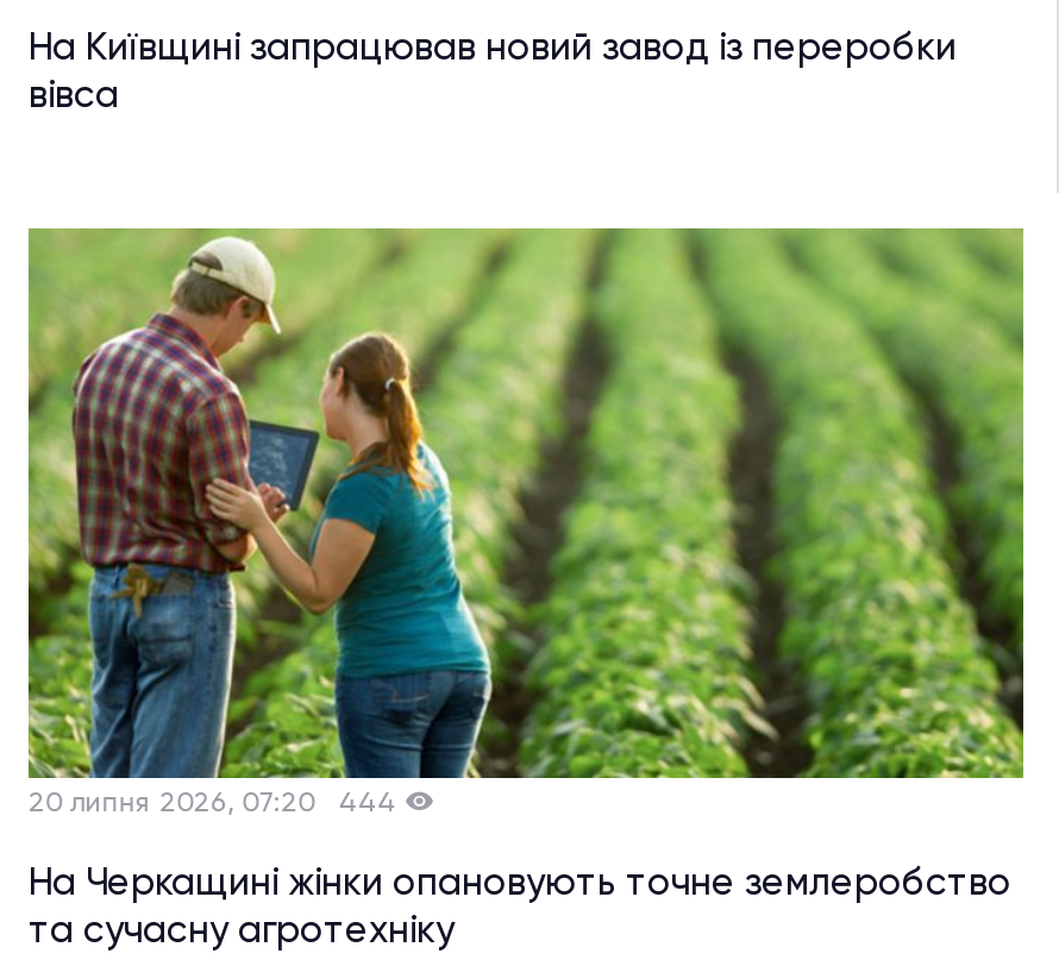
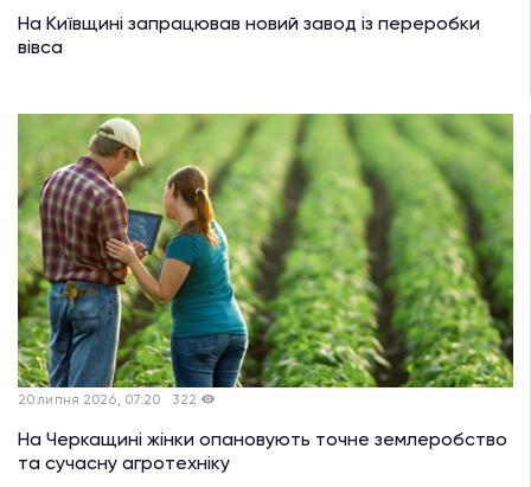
[29,785,397,819] 20 липня 2026, 07:20 444 -> [18,391,197,408] 20 липня 2026, 07:20 322

